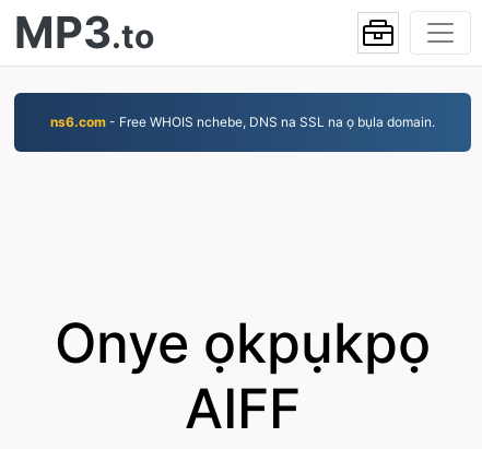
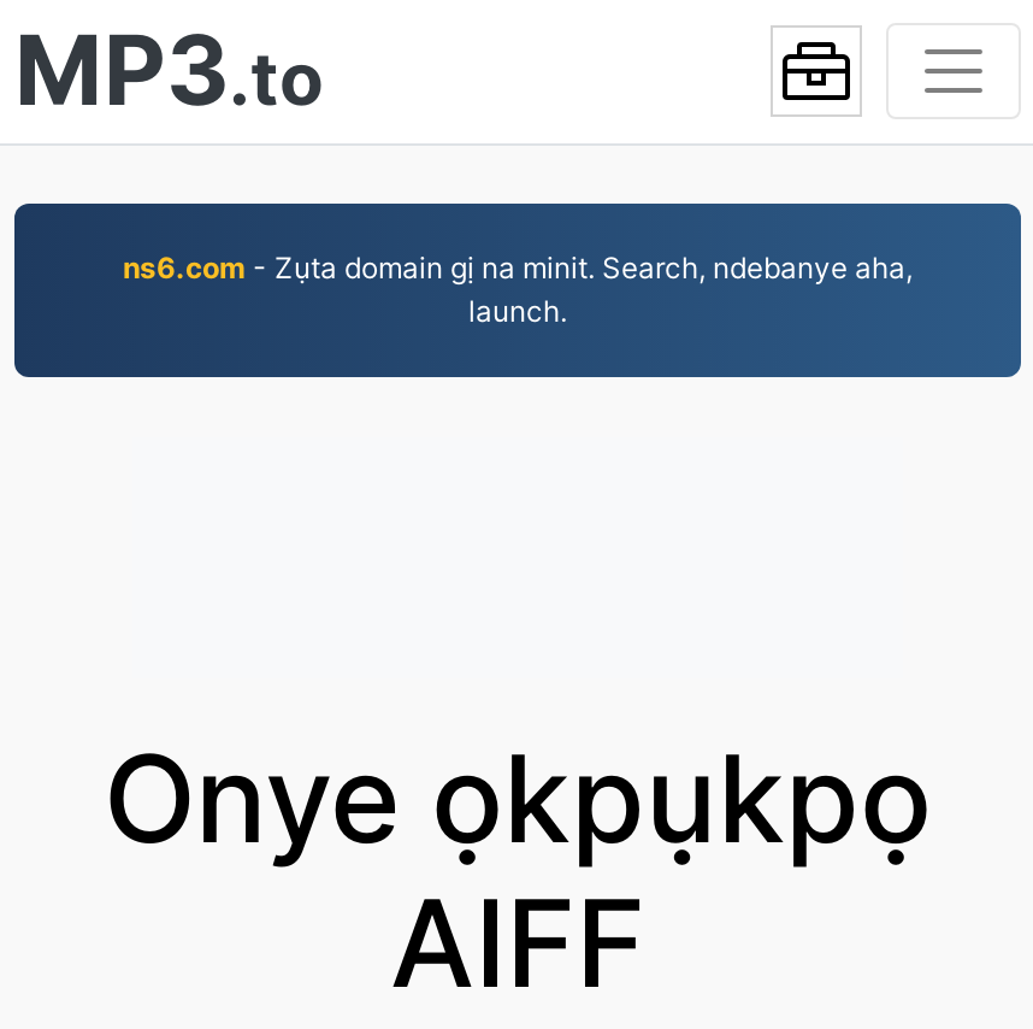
[50,114,435,130] ns6.com - Free WHOIS nchebe, DNS na SSL na ọ bụla domain. -> [123,249,913,329] ns6.com - Zụta domain gị na minit. Search, ndebanye aha, | launch.

